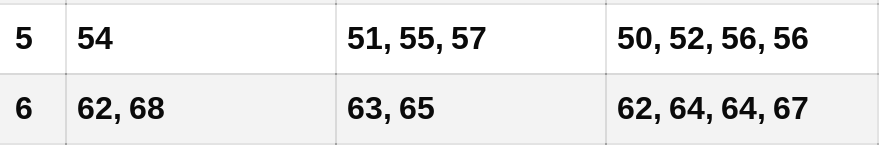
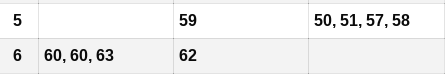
[77,21,809,55] 54 | 51, 55, 57 | 50, 52, 56, 56 -> [179,12,410,29] 59 | 50, 51, 57, 58
[77,91,809,125] 62, 68 | 63, 65 | 62, 64, 64, 67 -> [44,47,197,64] 60, 60, 63 | 62

